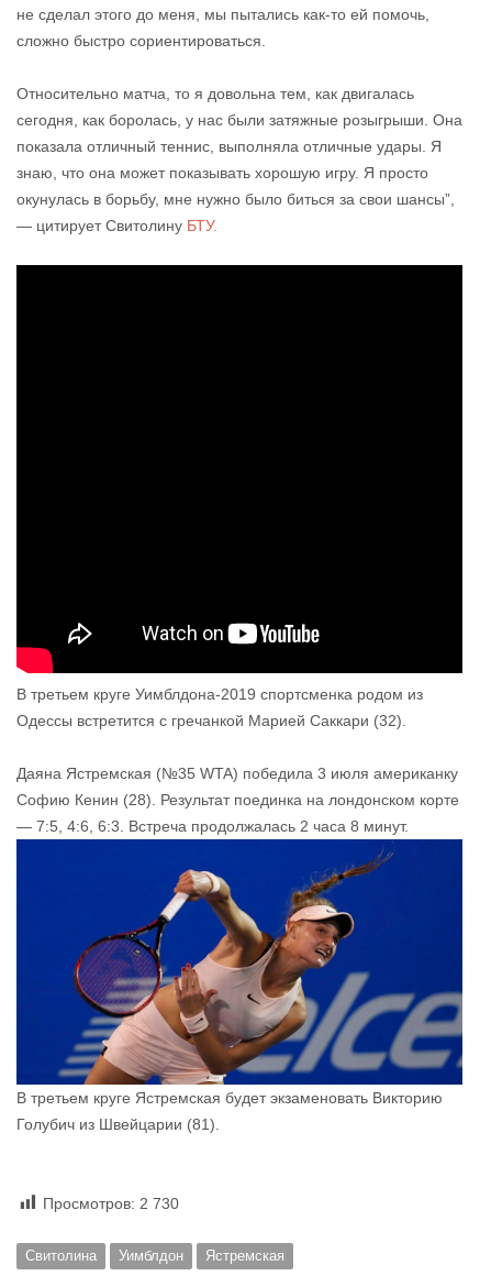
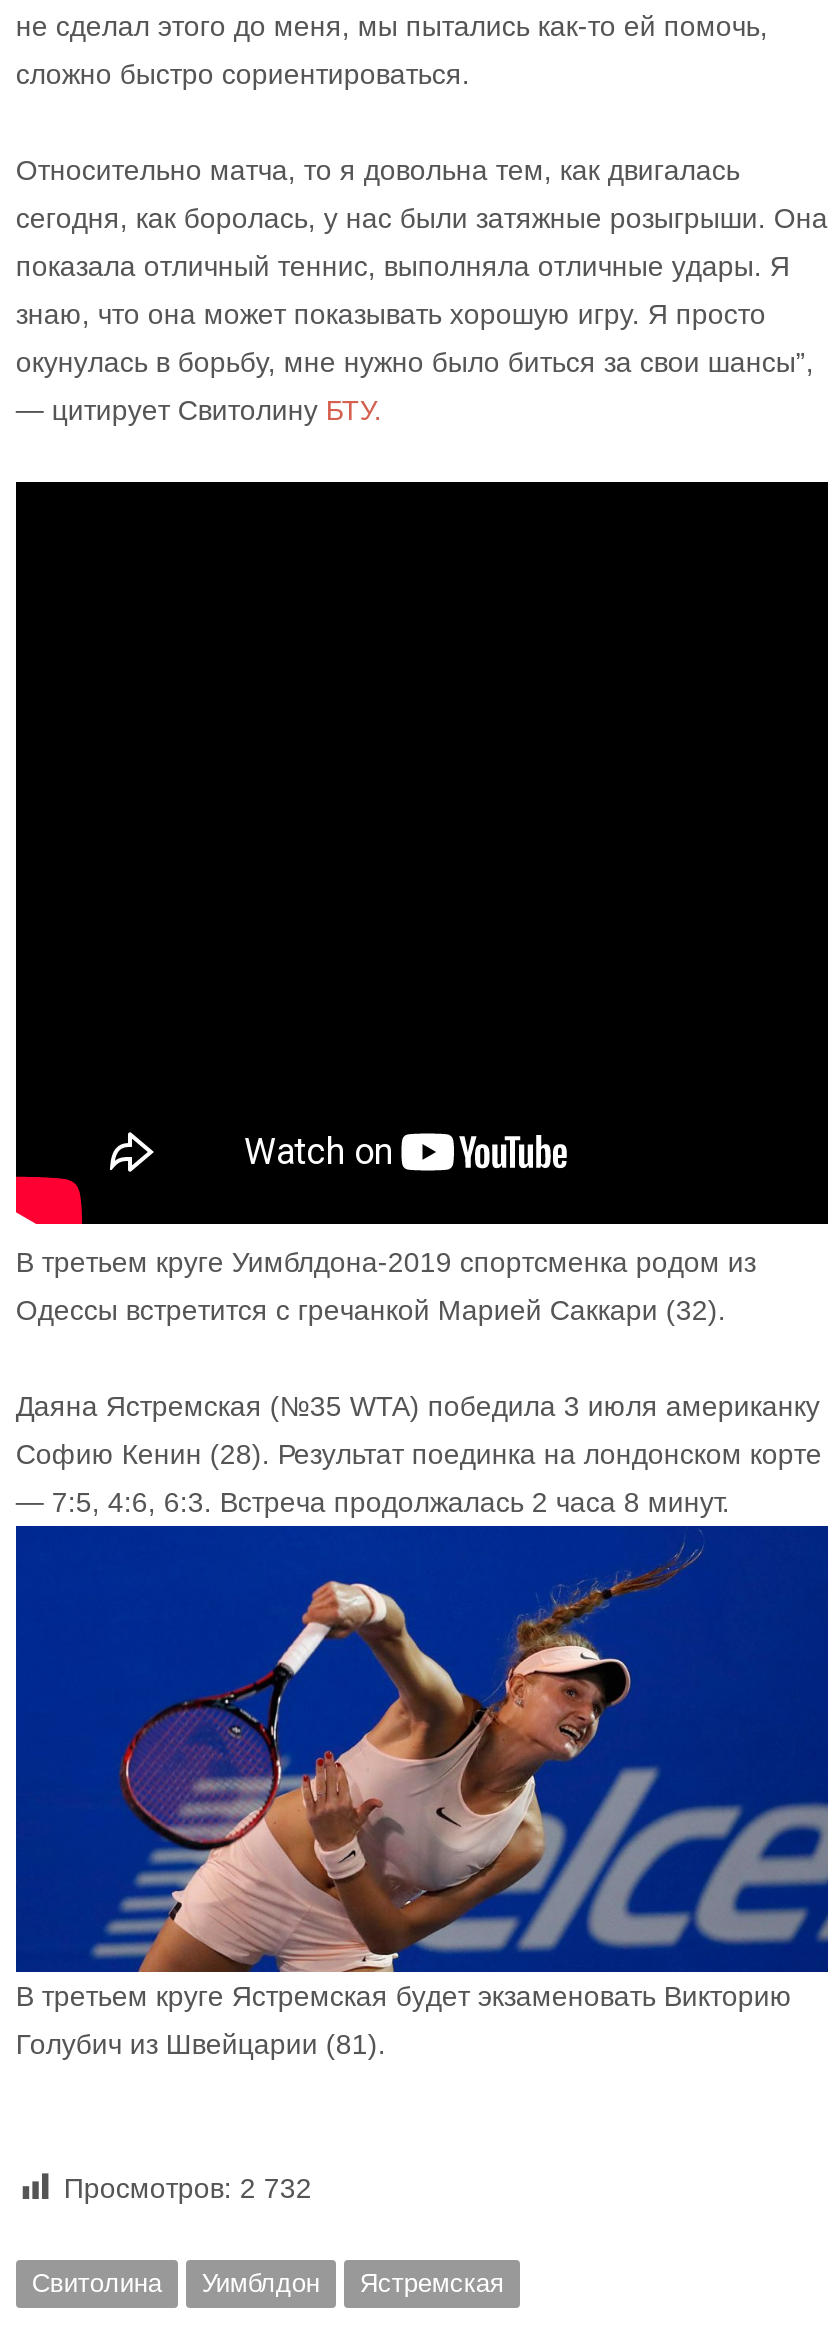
[43,1195,179,1212] Просмотров: 2 730 -> [64,2172,312,2204] Просмотров: 2 732

